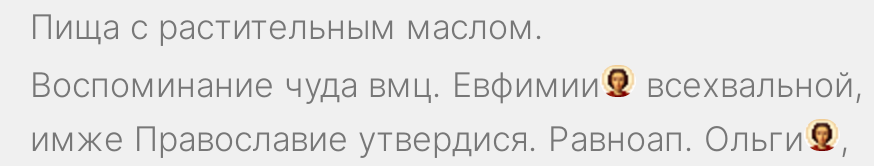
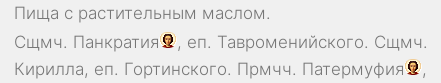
[30,64,864,158] Воспоминание чуда вмц. Евфимии | всехвальной, | имже Православие утвердися. Равноап. Ольги -> [14,32,428,79] Сщмч. Панкратия | , еп. Тавроменийского. Сщмч. | Кирилла, еп. Гортинского. Прмчч. Патермуфия

